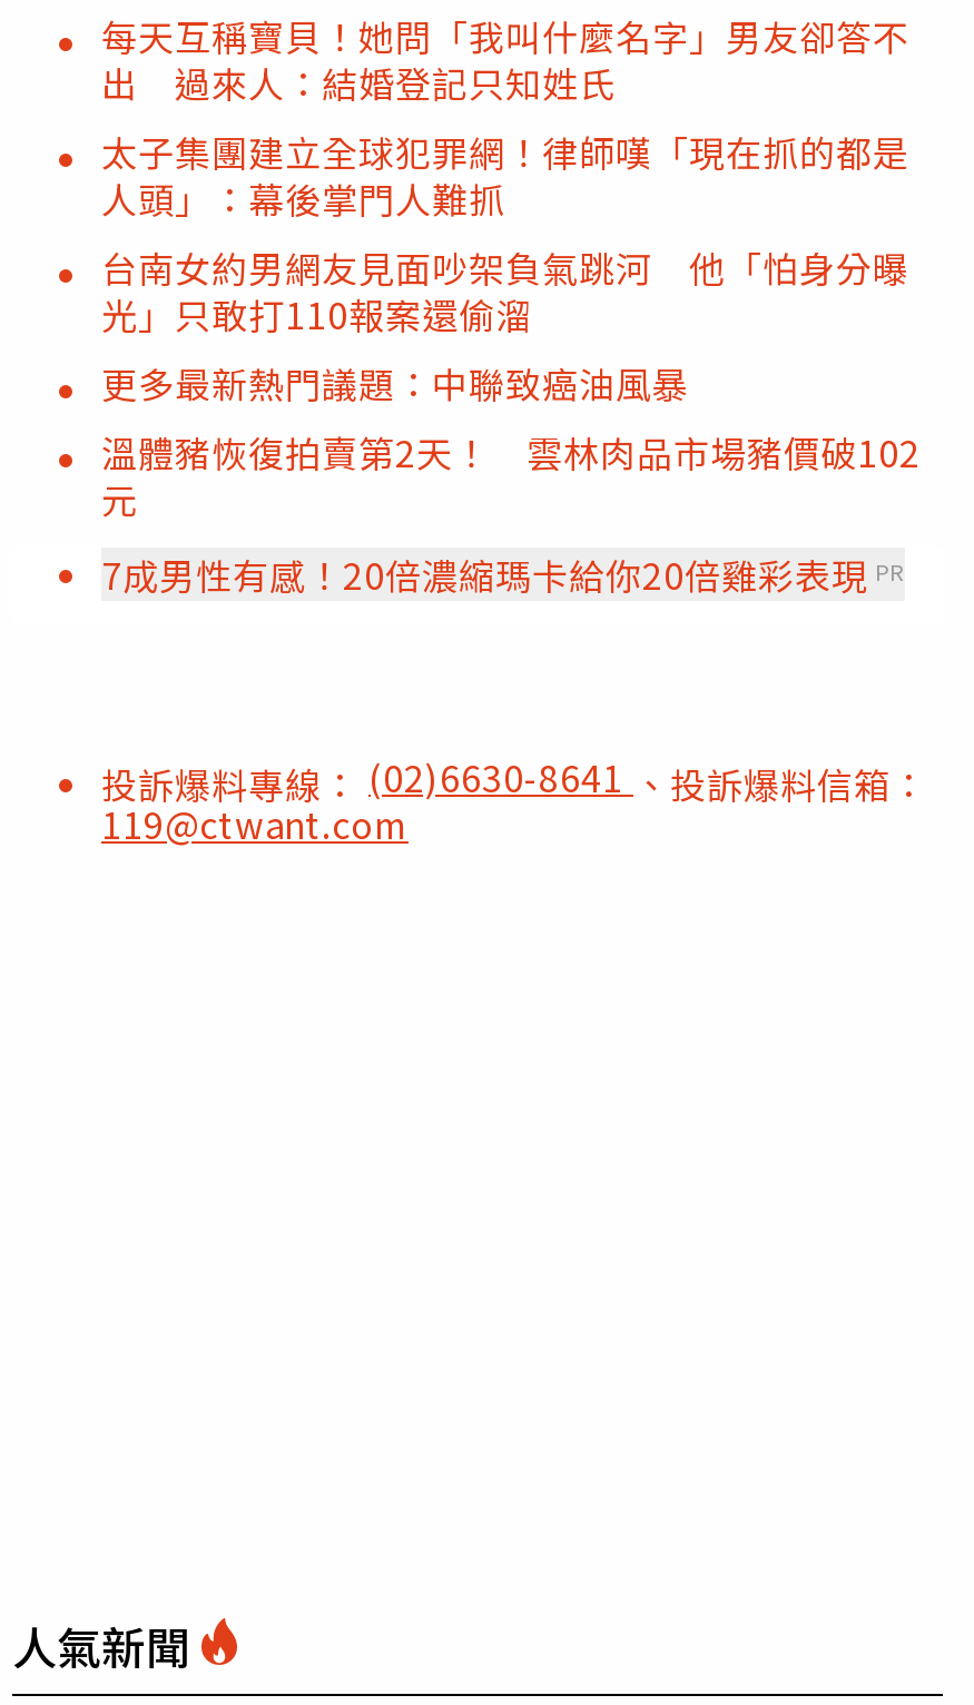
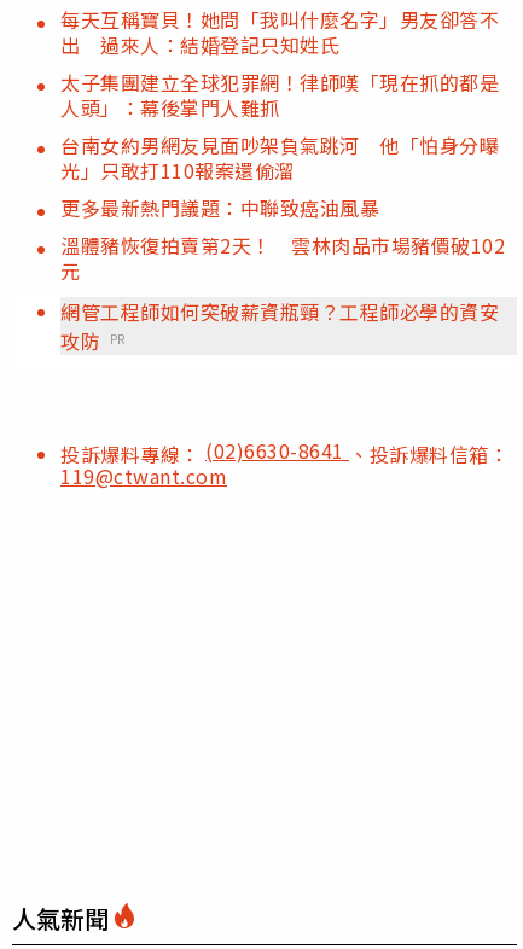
[101,548,904,601] 7成男性有感！20倍濃縮瑪卡給你20倍雞彩表現 PR -> [60,297,499,355] 網管工程師如何突破薪資瓶頸？工程師必學的資安 | 攻防 PR

